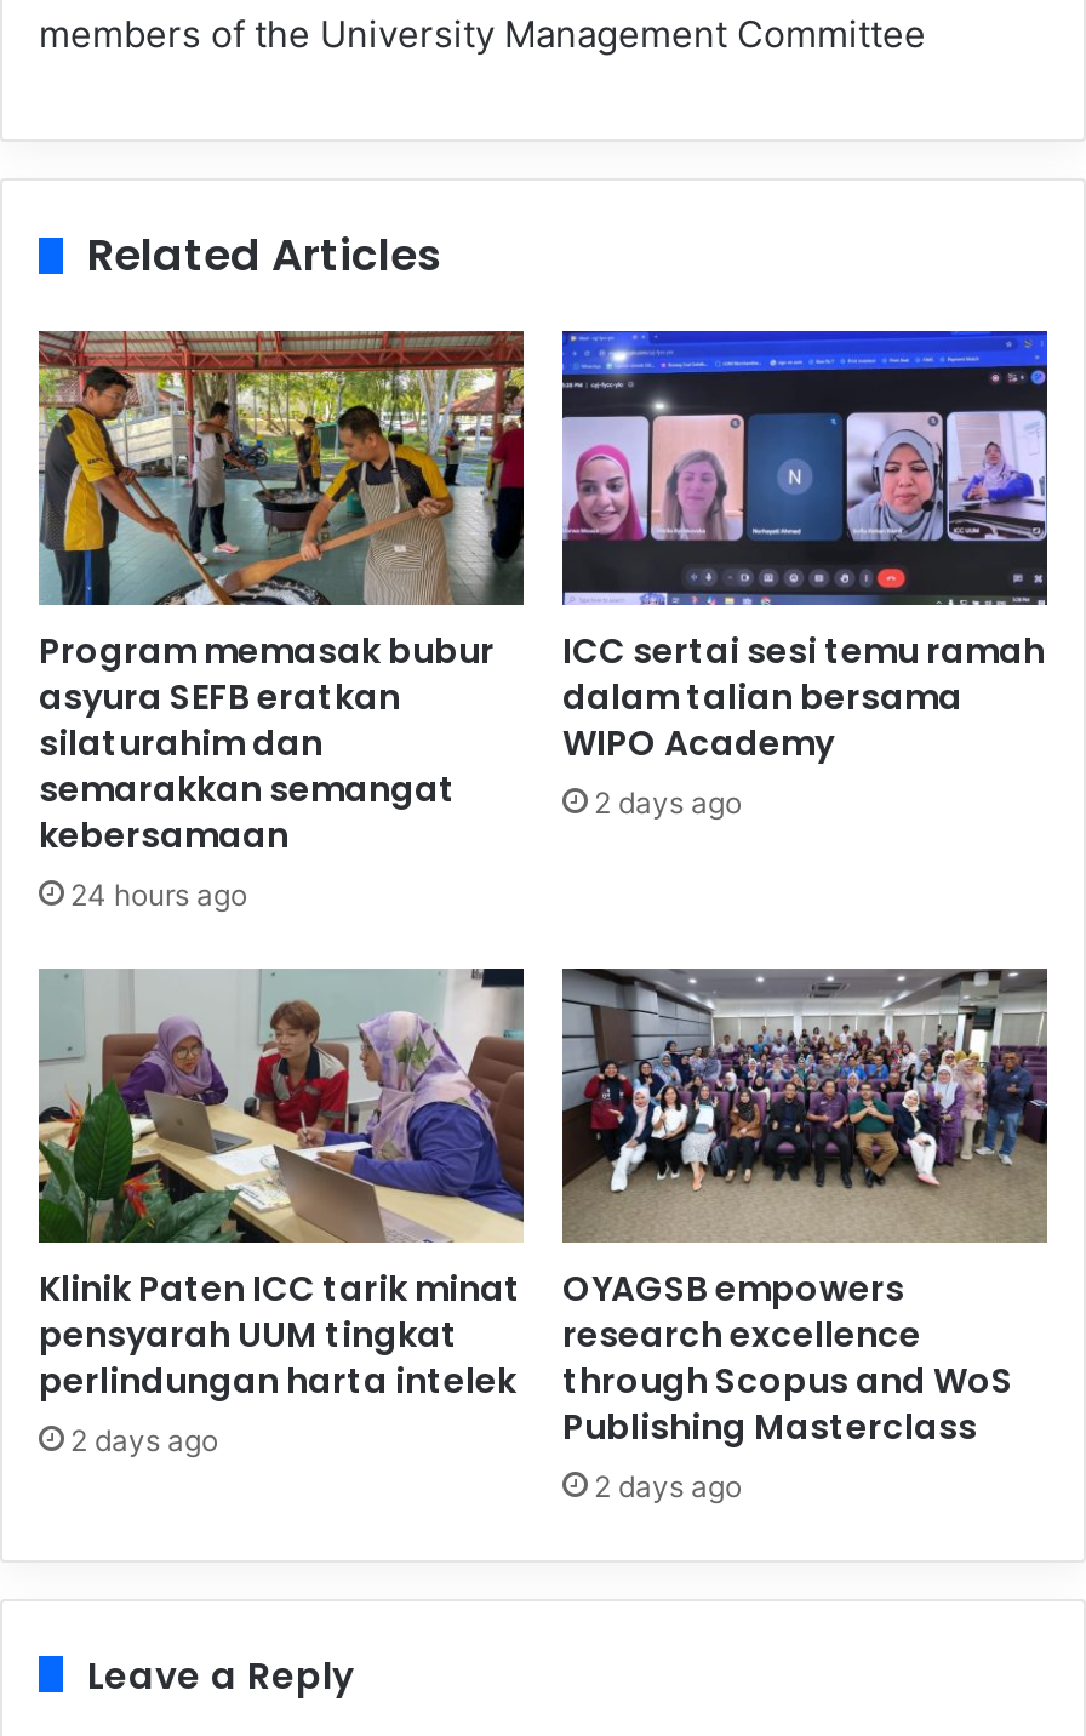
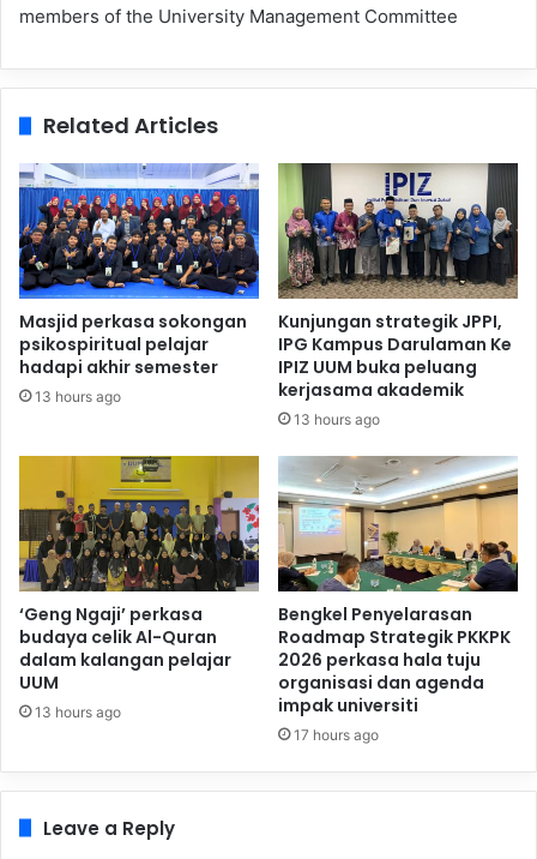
[36,327,526,912] [image] | Program memasak bubur | asyura SEFB eratkan | silaturahim dan | semarakkan semangat | kebersamaan | 24 hours ago -> [18,163,260,406] [image] | Masjid perkasa sokongan | psikospiritual pelajar | hadapi akhir semester | 13 hours ago
[560,327,1050,820] [image] | ICC sertai sesi temu ramah | dalam talian bersama | WIPO Academy | 2 days ago -> [277,162,519,428] [image] | Kunjungan strategik JPPI, | IPG Kampus Darulaman Ke | IPIZ UUM buka peluang | kerjasama akademik | 13 hours ago
[36,921,526,1457] [image] | Klinik Paten ICC tarik minat | pensyarah UUM tingkat | perlindungan harta intelek | 2 days ago -> [18,455,260,721] [image] | ‘Geng Ngaji’ perkasa | budaya celik Al-Quran | dalam kalangan pelajar | UUM | 13 hours ago
[560,921,1050,1503] [image] | OYAGSB empowers | research excellence | through Scopus and WoS | Publishing Masterclass | 2 days ago -> [277,455,519,744] [image] | Bengkel Penyelarasan | Roadmap Strategik PKKPK | 2026 perkasa hala tuju | organisasi dan agenda | impak universiti | 17 hours ago

